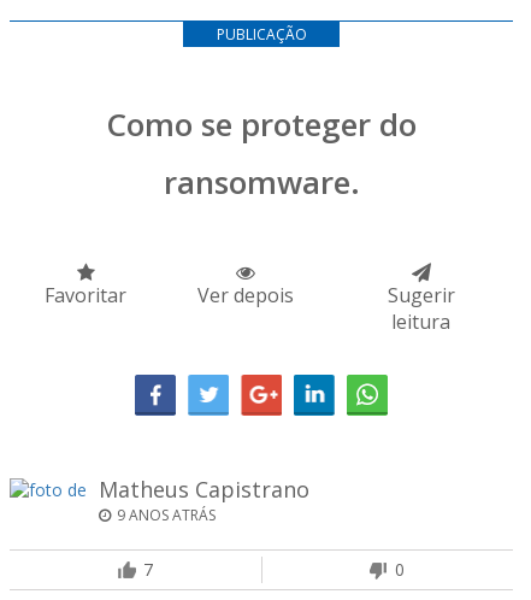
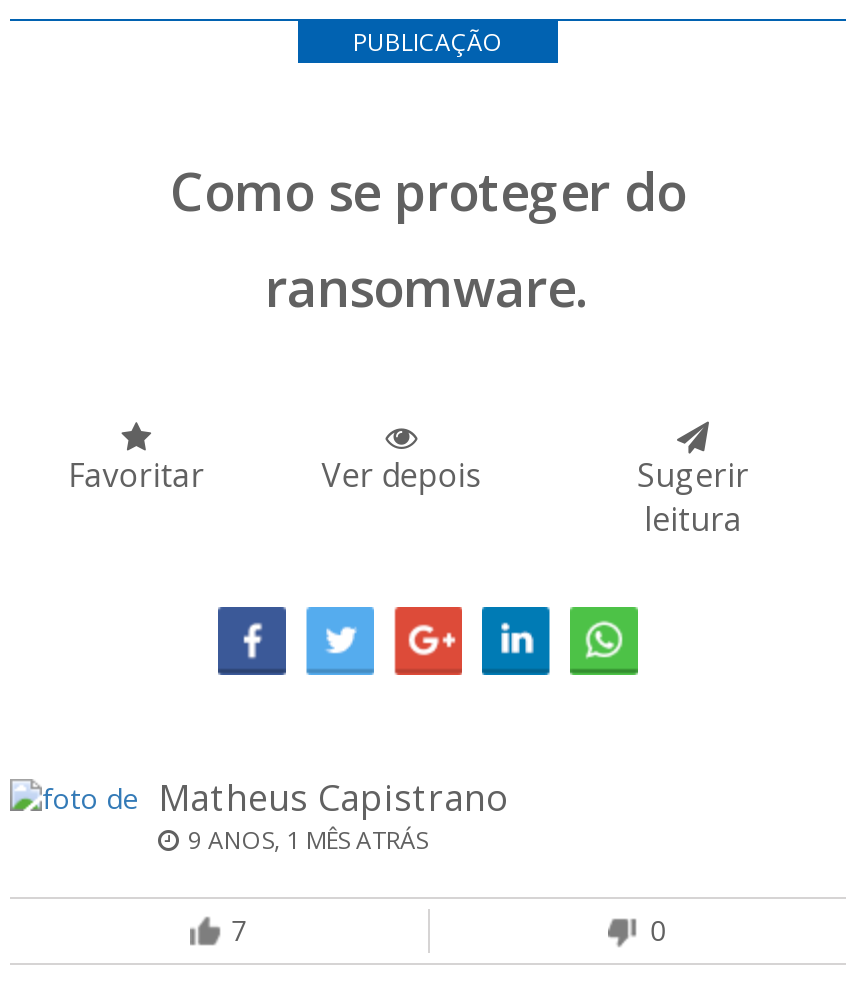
[117,505,216,525] 9 ANOS ATRÁS -> [188,823,428,857] 9 ANOS, 1 MÊS ATRÁS

